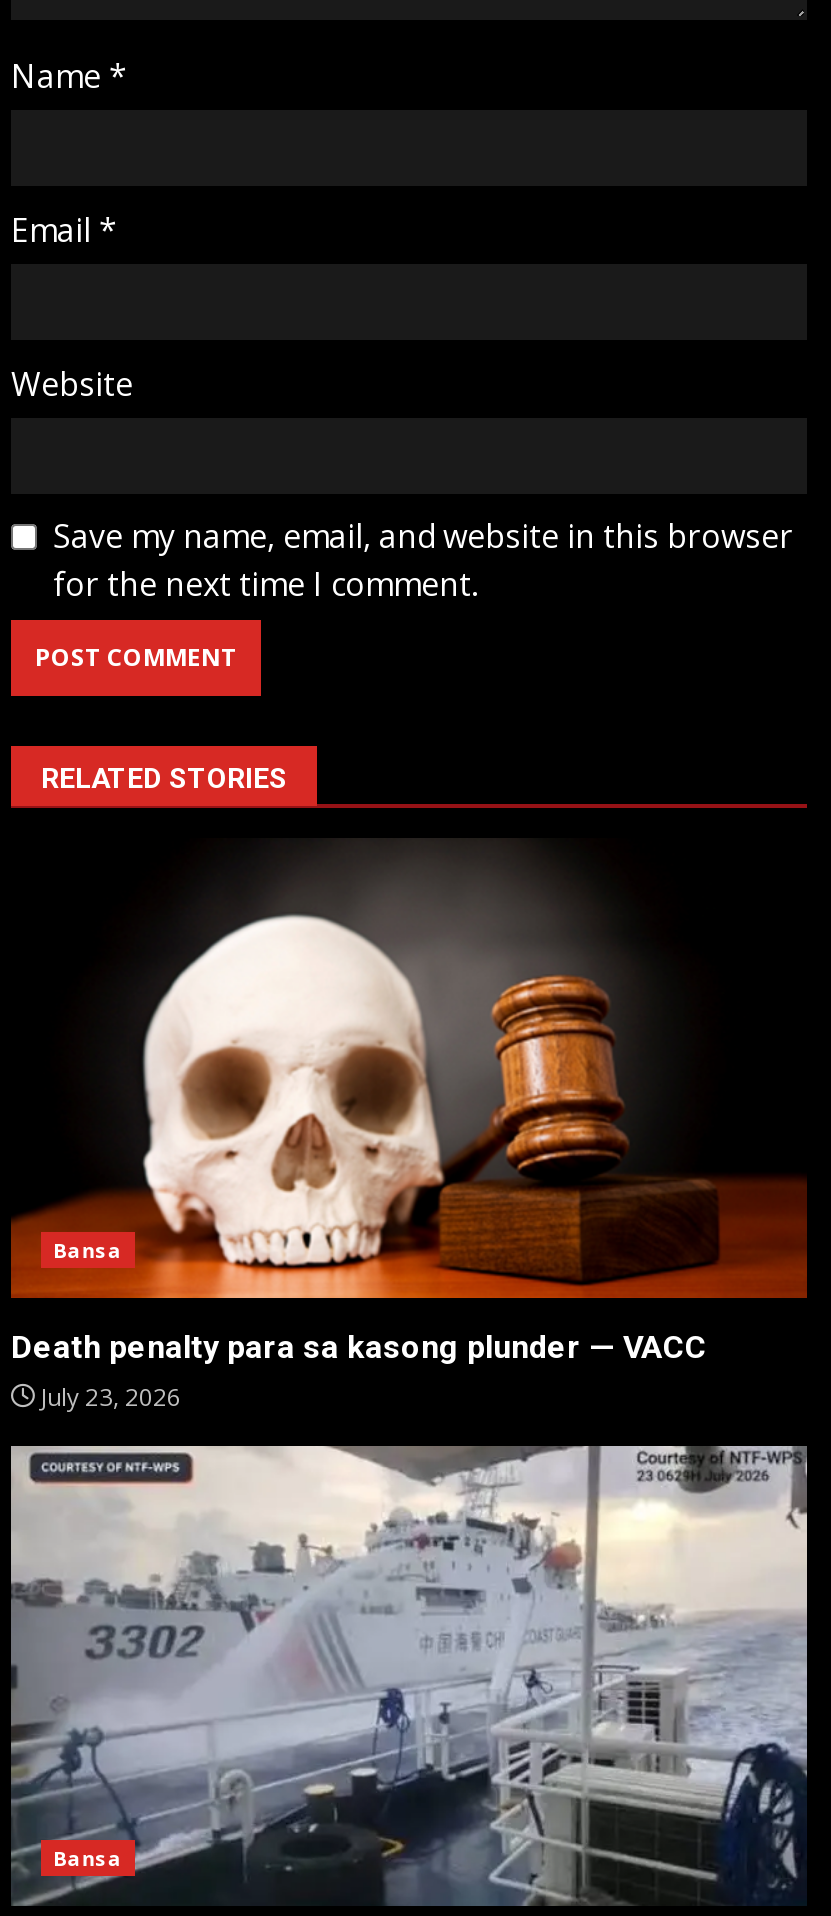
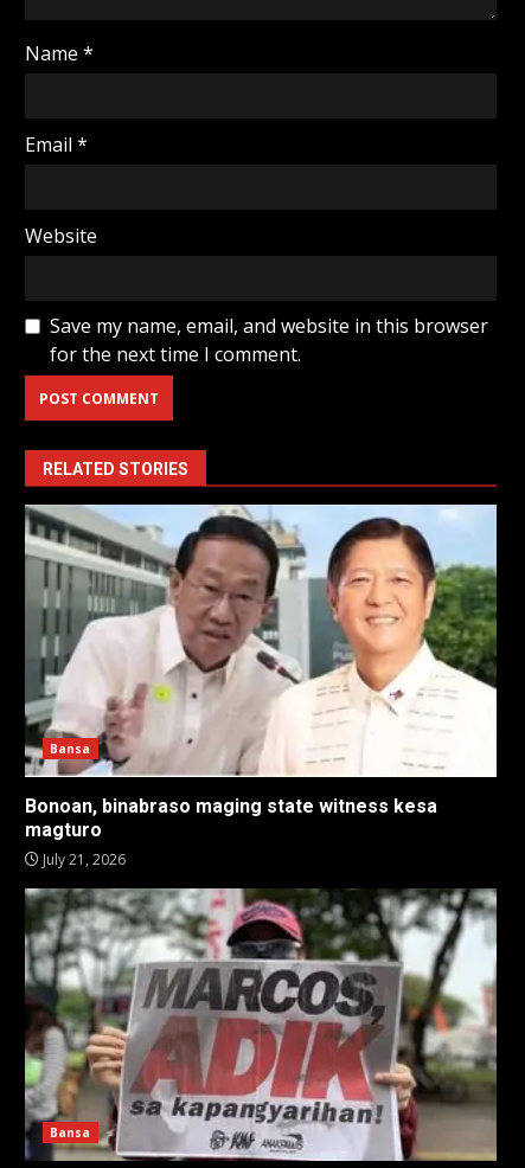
[9,836,807,1413] [image] | Death penalty para sa kasong plunder — VACC | July 23, 2026 -> [24,503,498,870] [image] | Bonoan, binabraso maging state witness kesa | magturo | July 21, 2026
[9,1444,807,1906] [image] -> [25,888,498,1162] [image]

